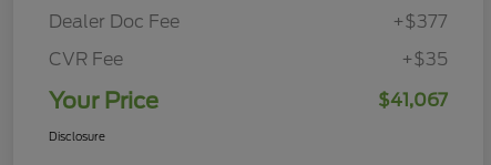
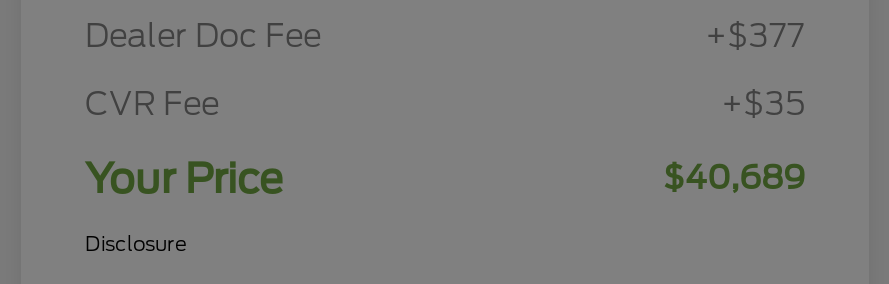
[378,89,448,110] $41,067 -> [663,159,805,197] $40,689

